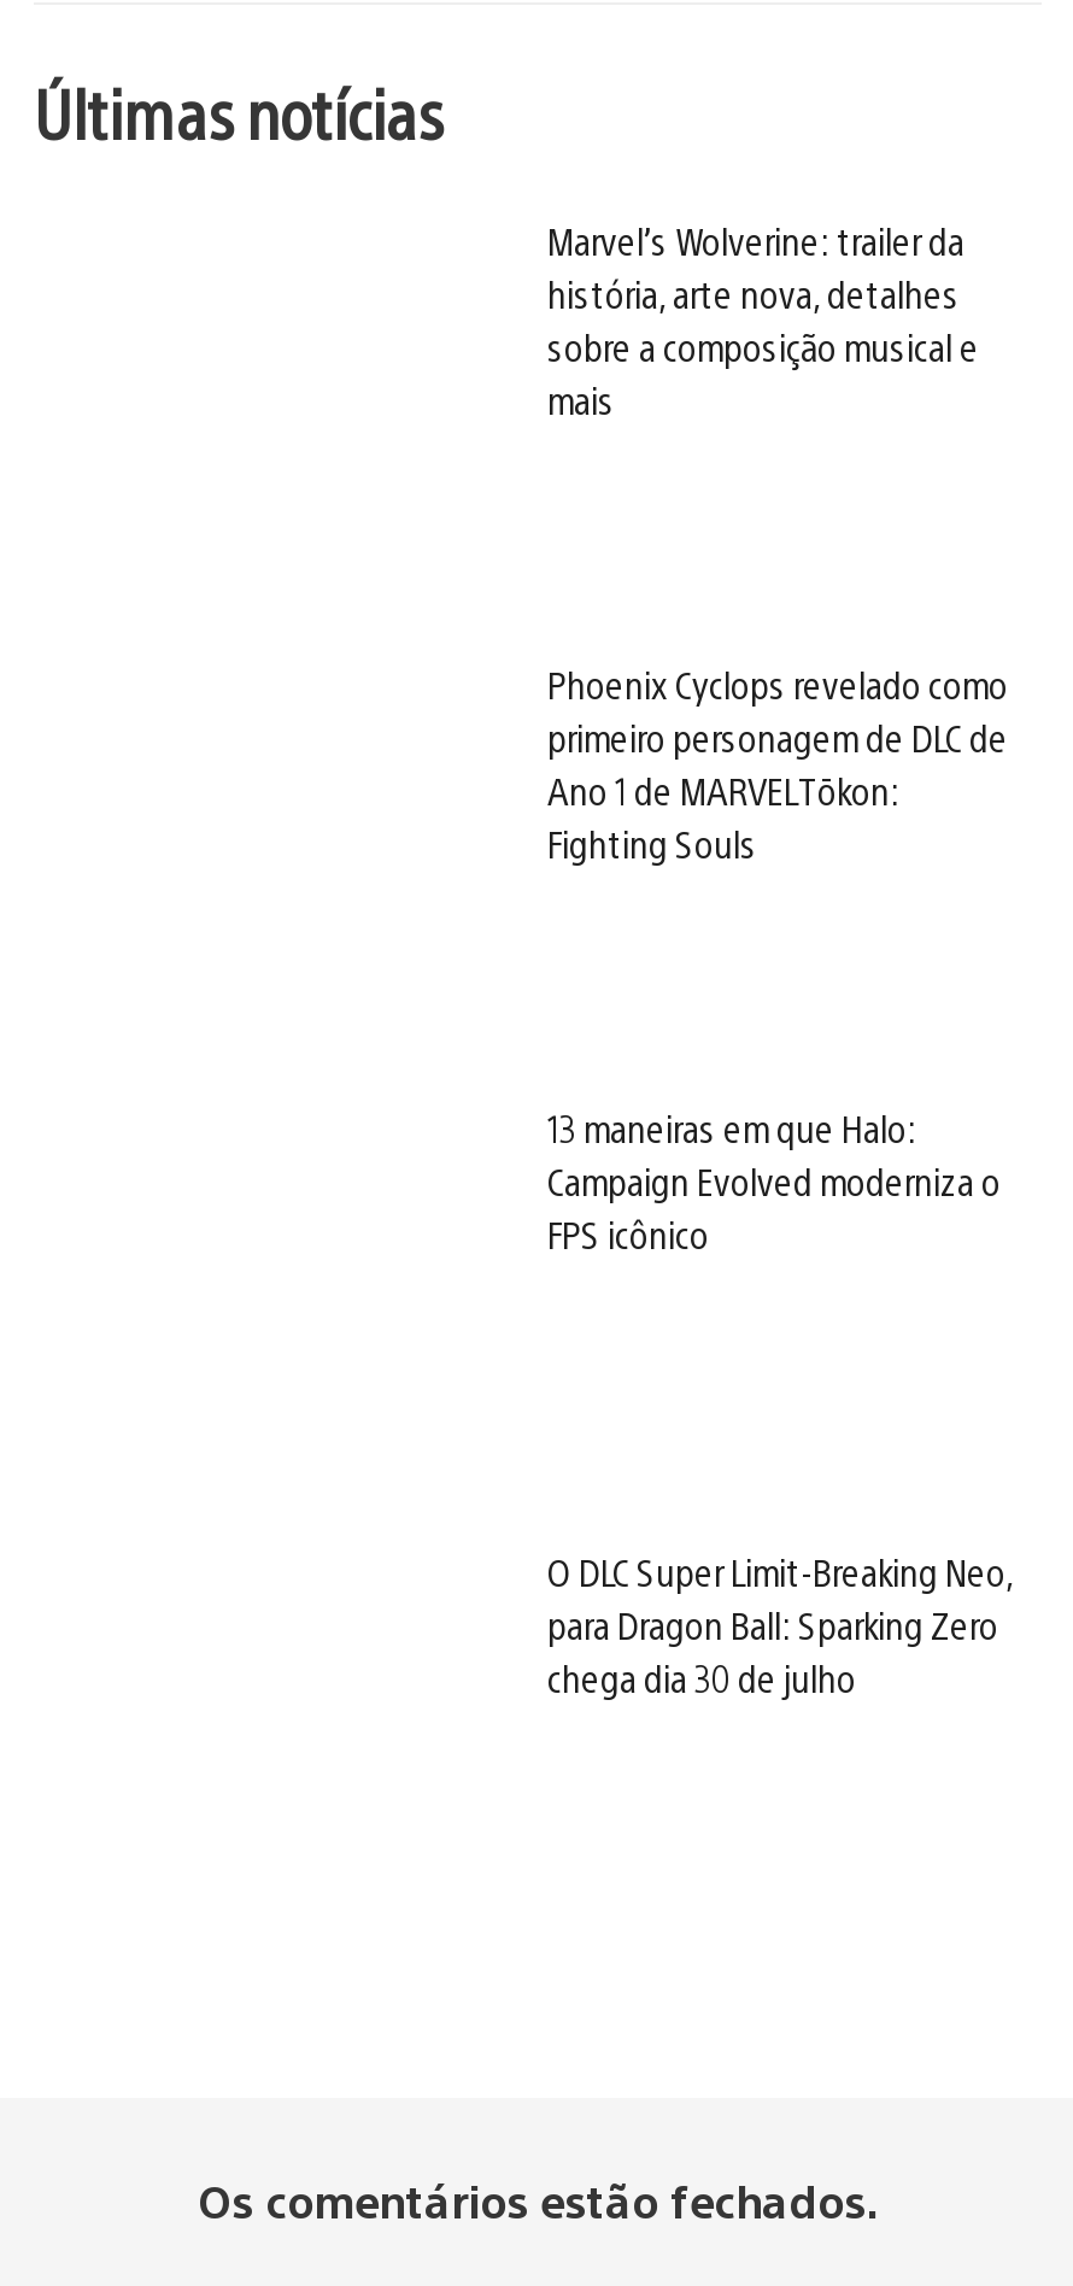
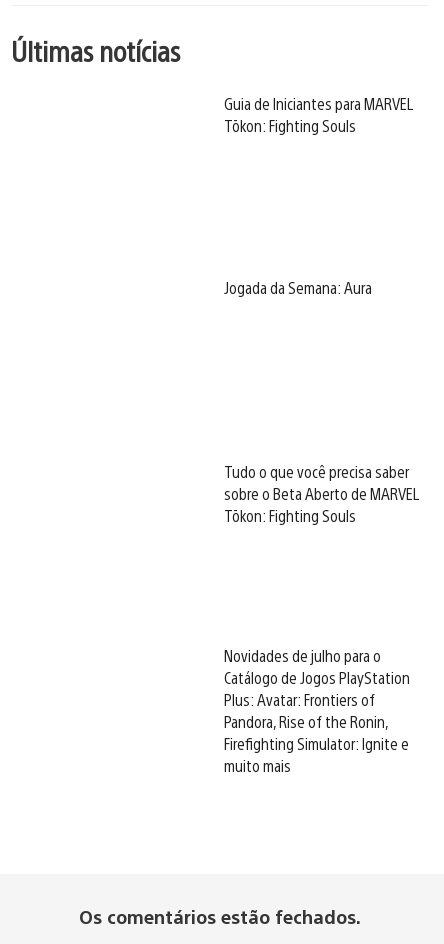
[547,216,979,426] Marvel’s Wolverine: trailer da | história, arte nova, detalhes | sobre a composição musical e | mais -> [224,93,413,136] Guia de Iniciantes para MARVEL | Tōkon: Fighting Souls
[547,660,1008,869] Phoenix Cyclops revelado como | primeiro personagem de DLC de | Ano 1 de MARVEL Tōkon: | Fighting Souls -> [224,277,372,298] Jogada da Semana: Aura
[547,1103,1001,1260] 13 maneiras em que Halo: | Campaign Evolved moderniza o | FPS icônico -> [224,461,419,526] Tudo o que você precisa saber | sobre o Beta Aberto de MARVEL | Tōkon: Fighting Souls
[547,1547,1013,1704] O DLC Super Limit-Breaking Neo, | para Dragon Ball: Sparking Zero | chega dia 30 de julho -> [224,645,410,776] Novidades de julho para o | Catálogo de Jogos PlayStation | Plus: Avatar: Frontiers of | Pandora, Rise of the Ronin, | Firefighting Simulator: Ignite e | muito mais

